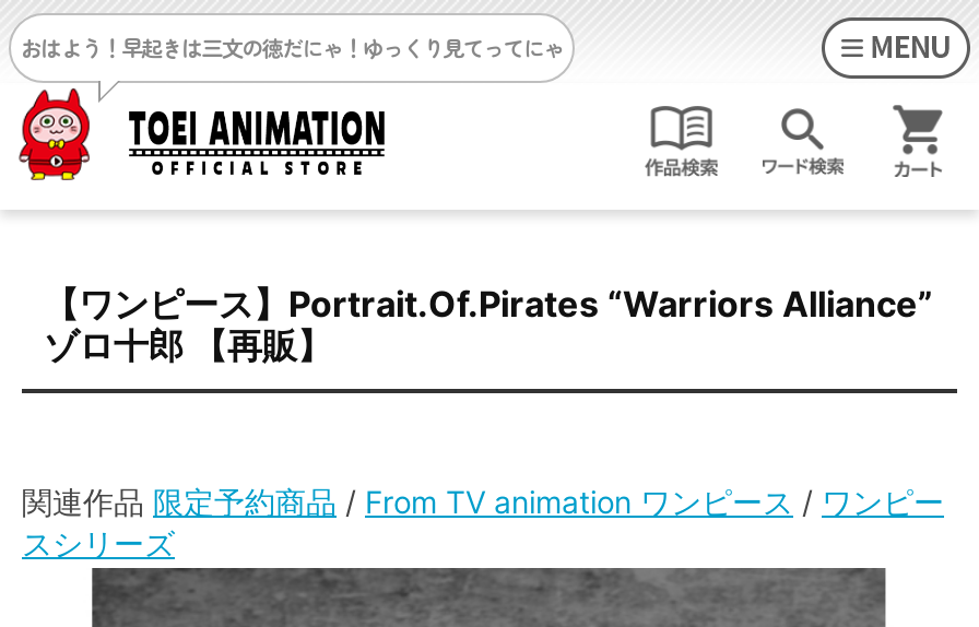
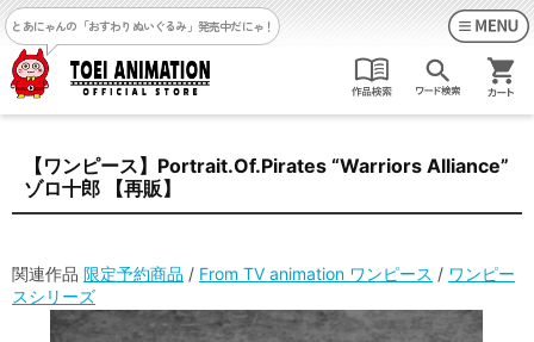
[21,31,564,63] おはよう！早起きは三文の徳だにゃ！ゆっくり見てってにゃ -> [11,17,275,35] とあにゃんの「おすわりぬいぐるみ」発売中だにゃ！

